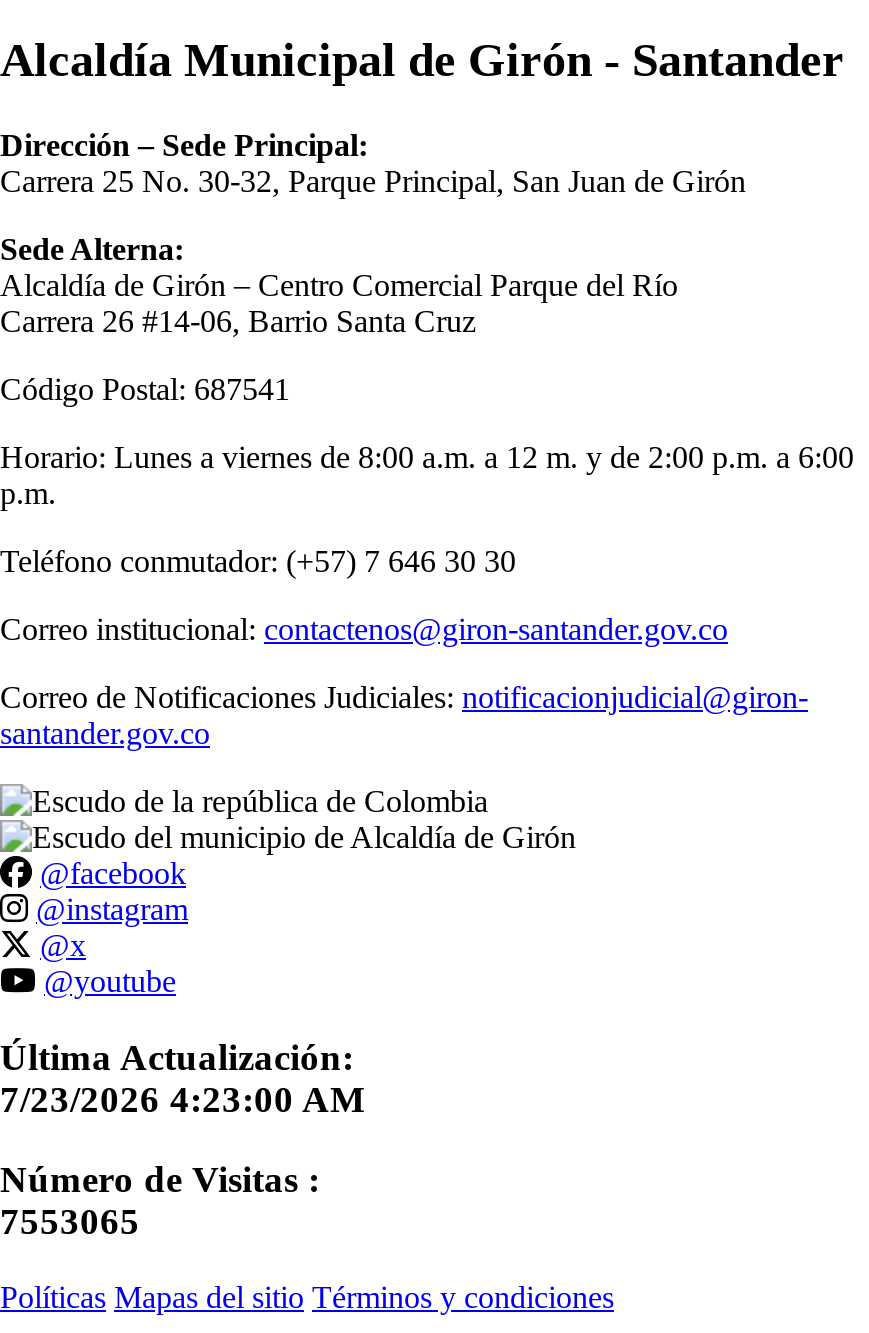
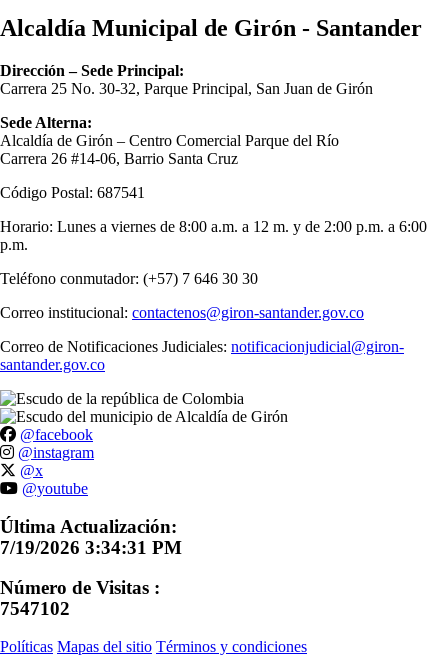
[0,1079,366,1121] 7/23/2026 4:23:00 AM -> [0,537,182,558] 7/19/2026 3:34:31 PM
[0,1200,140,1242] 7553065 -> [0,598,70,619] 7547102

